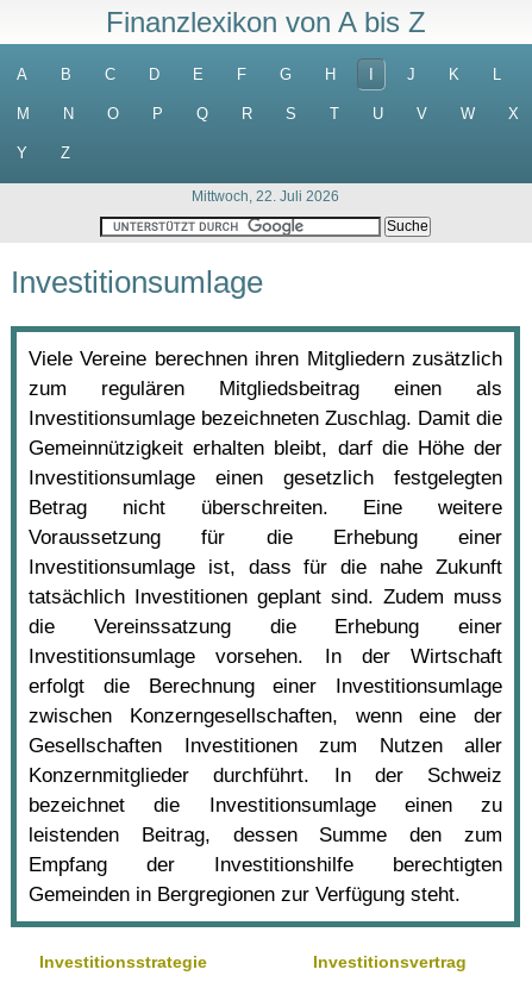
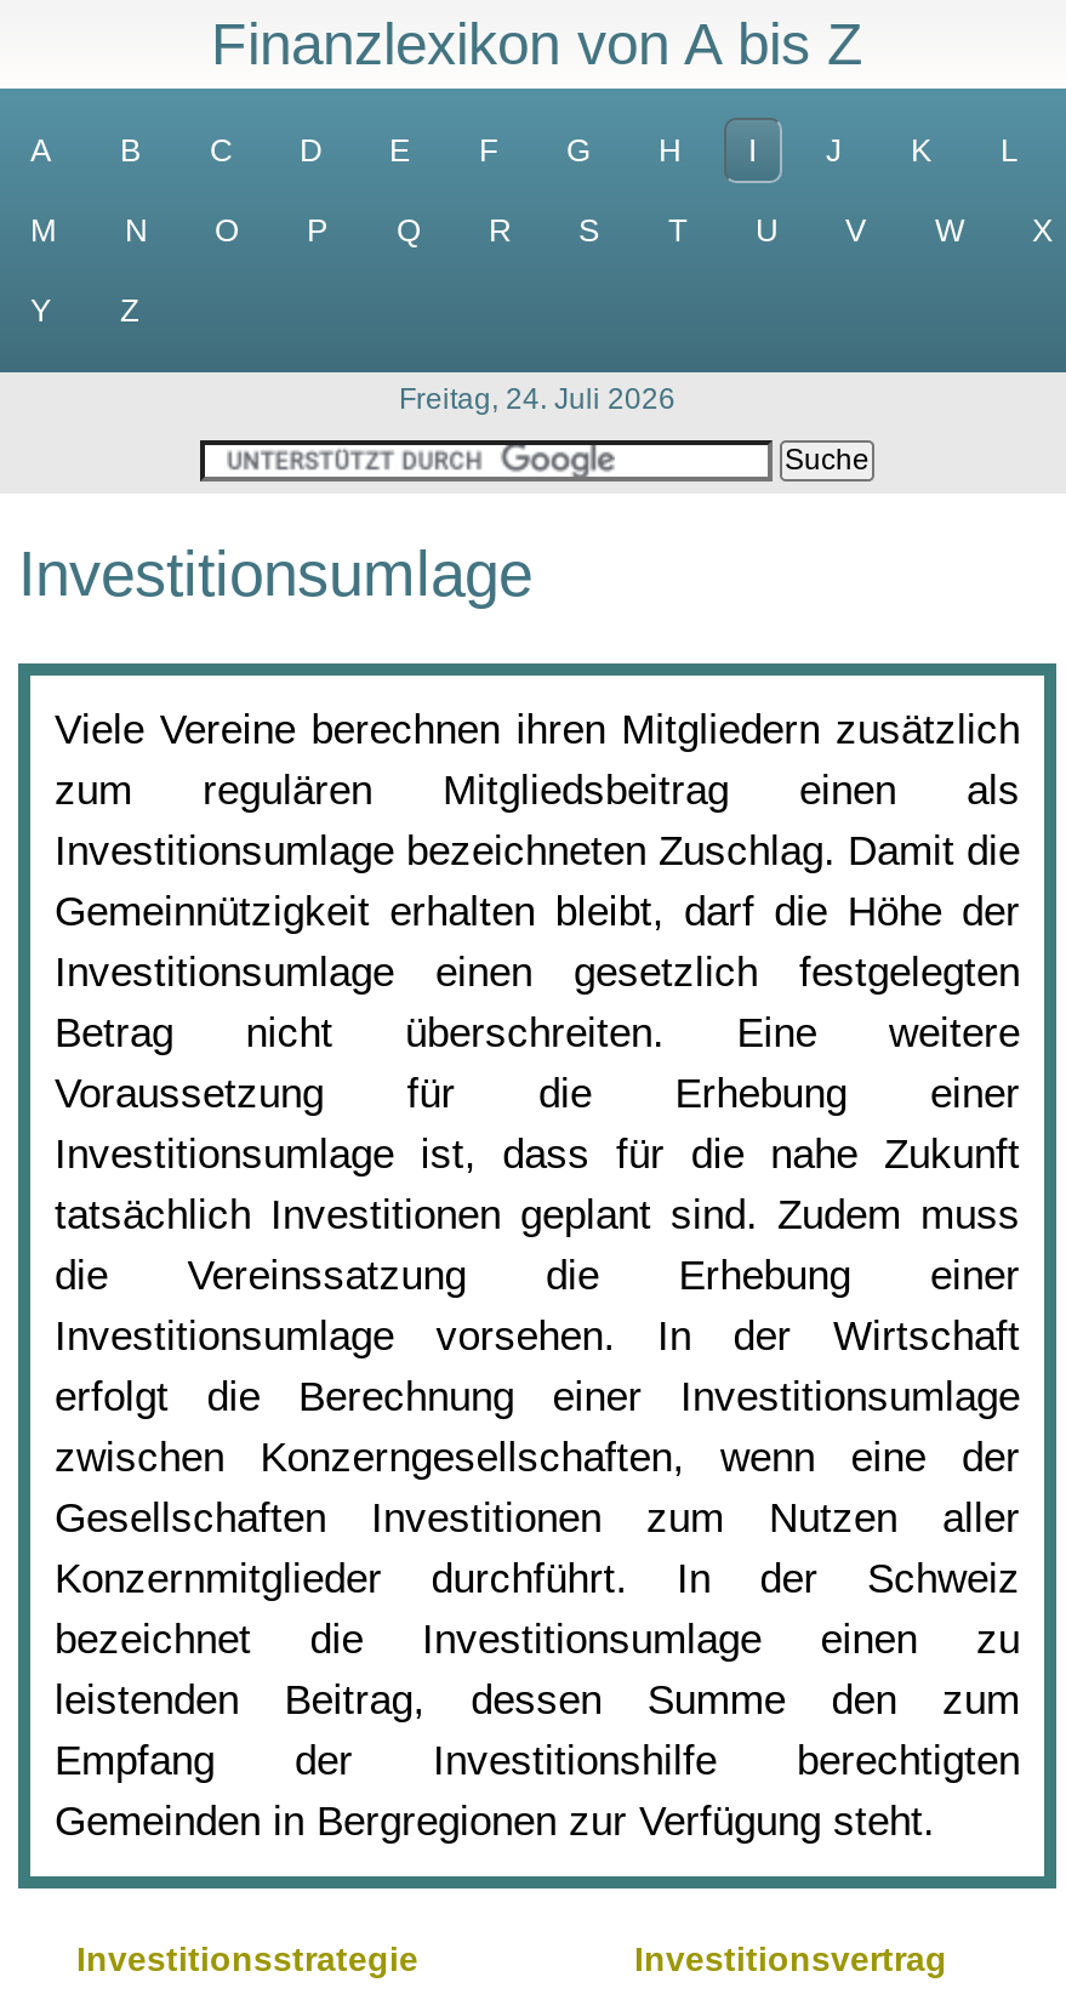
[192,188,339,205] Mittwoch, 22. Juli 2026 -> [399,382,675,416] Freitag, 24. Juli 2026

